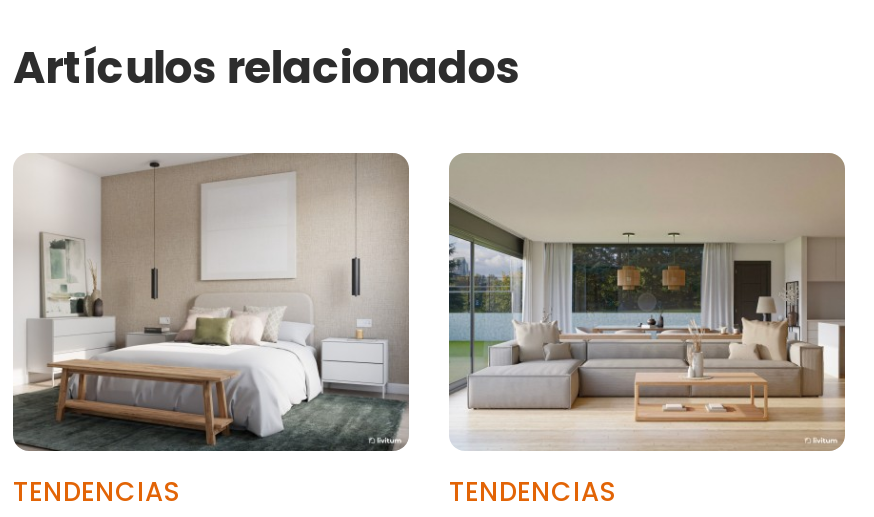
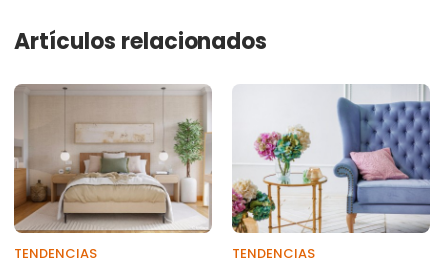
[13,153,409,453] [image] -> [13,84,212,234] [image]
[447,153,847,451] [image] -> [231,85,431,234] [image]

